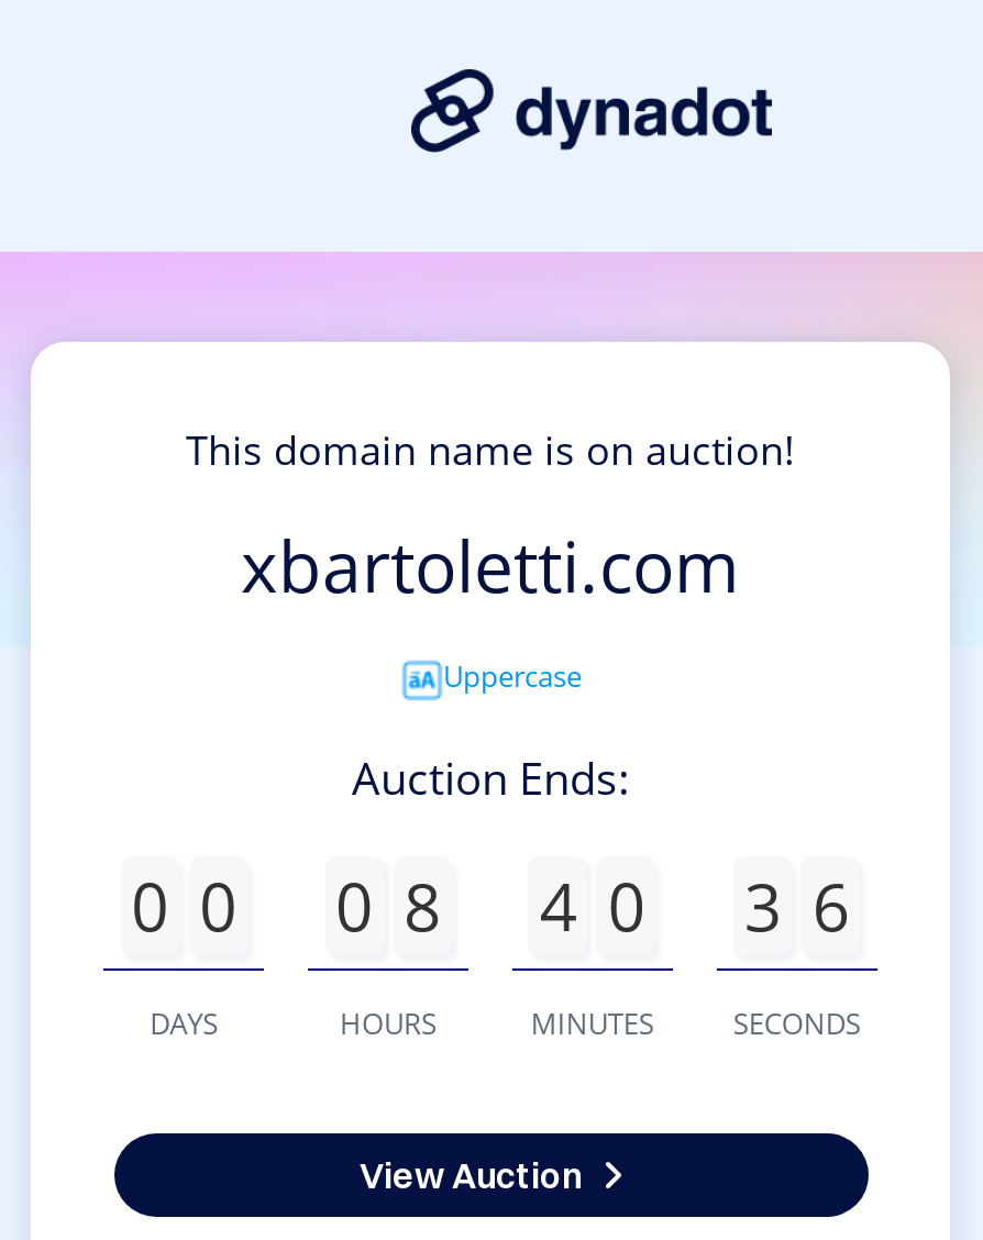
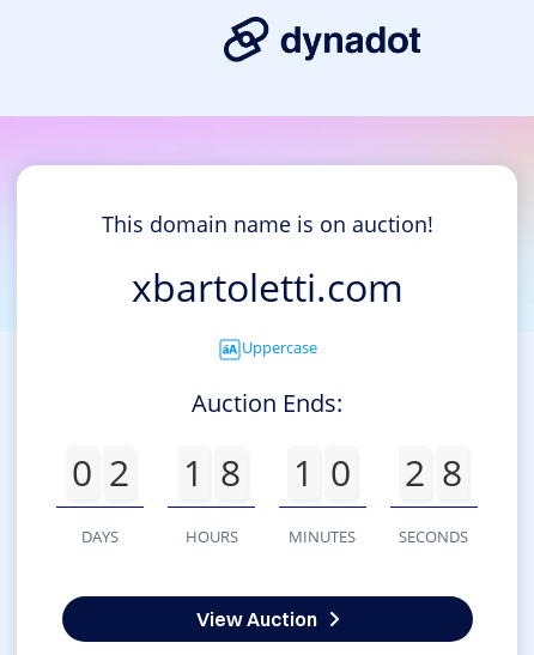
[131,861,237,951] 0 0 -> [71,448,129,497] 0 2
[335,861,441,951] 0 8 -> [183,448,240,497] 1 8
[540,861,645,951] 4 0 -> [294,448,351,497] 1 0
[744,861,850,951] 3 6 -> [405,448,463,497] 2 8

